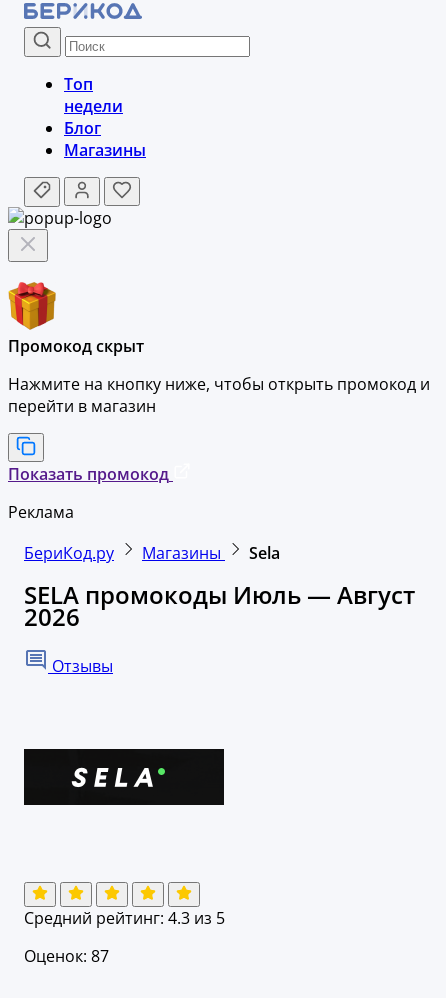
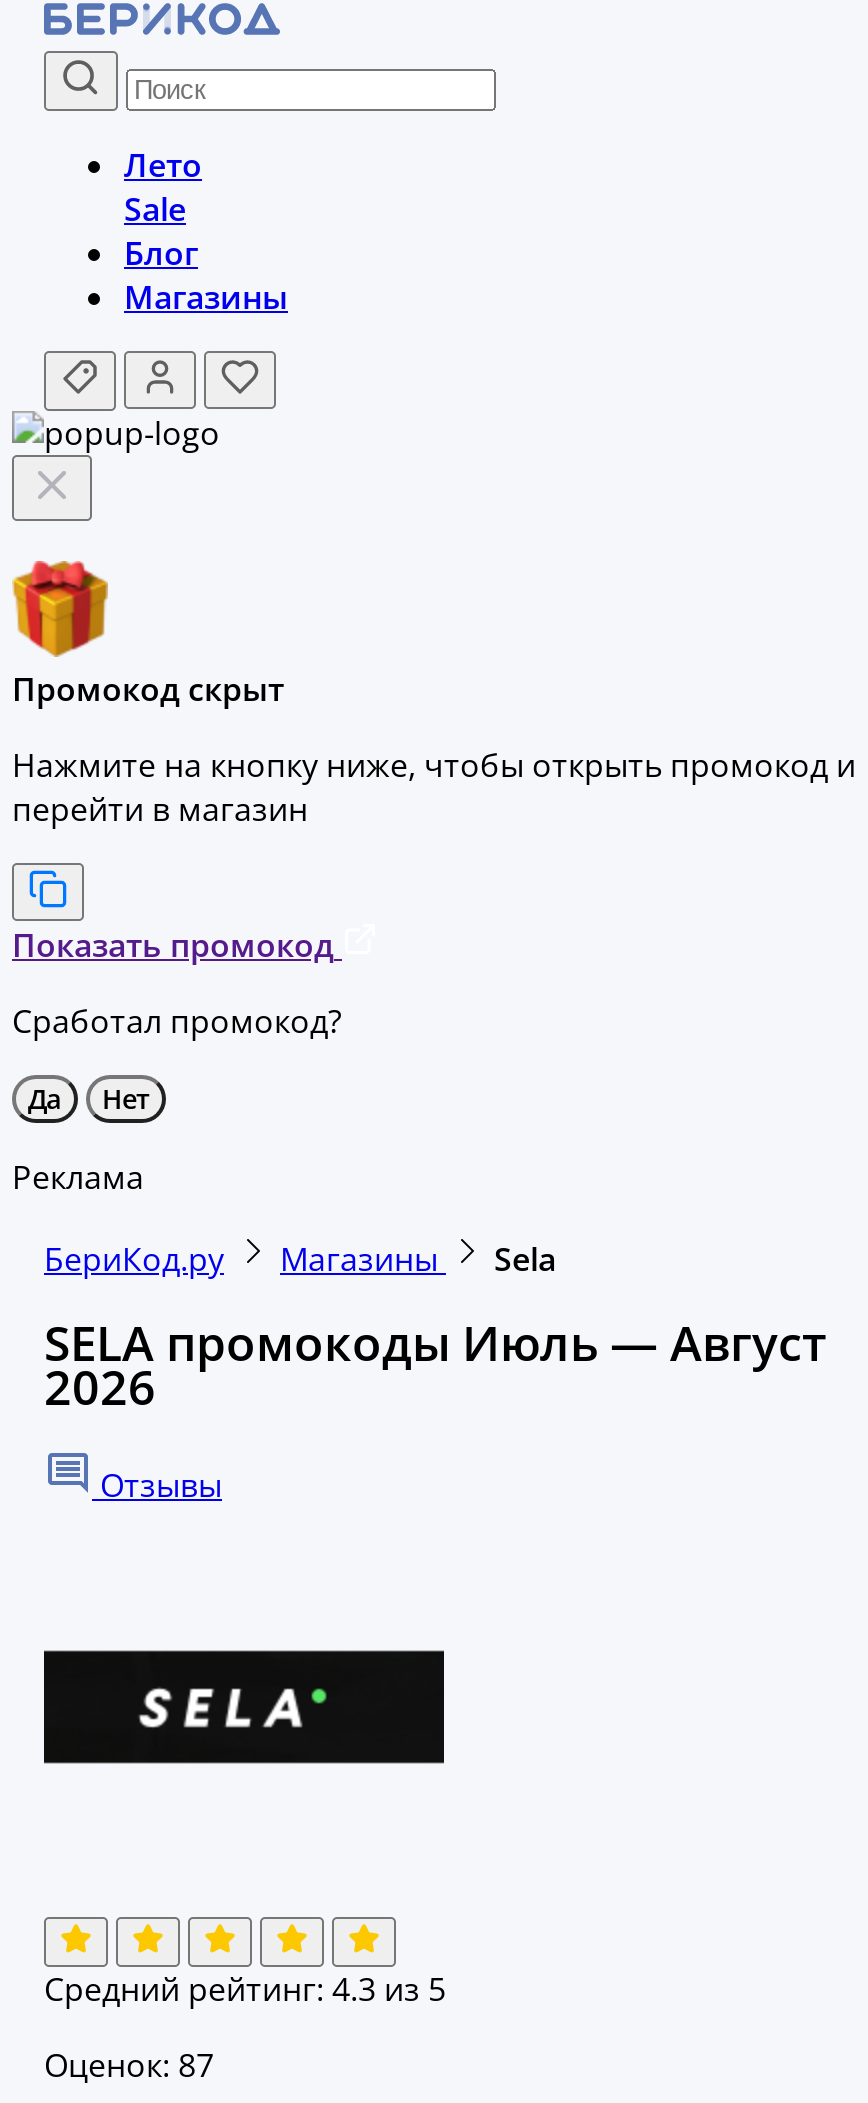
[64,73,123,117] Топ | недели -> [124,143,202,231] Лето | Sale
none -> [12,999,342,1117] Сработал промокод? | Да | Нет

